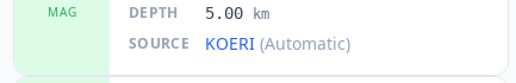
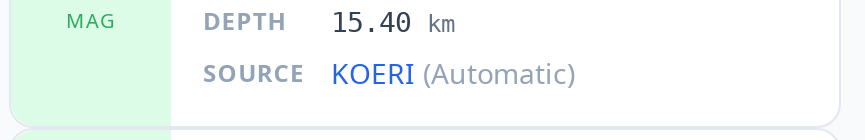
[129,2,269,22] DEPTH 5.00 km -> [203,3,455,37] DEPTH 15.40 km

